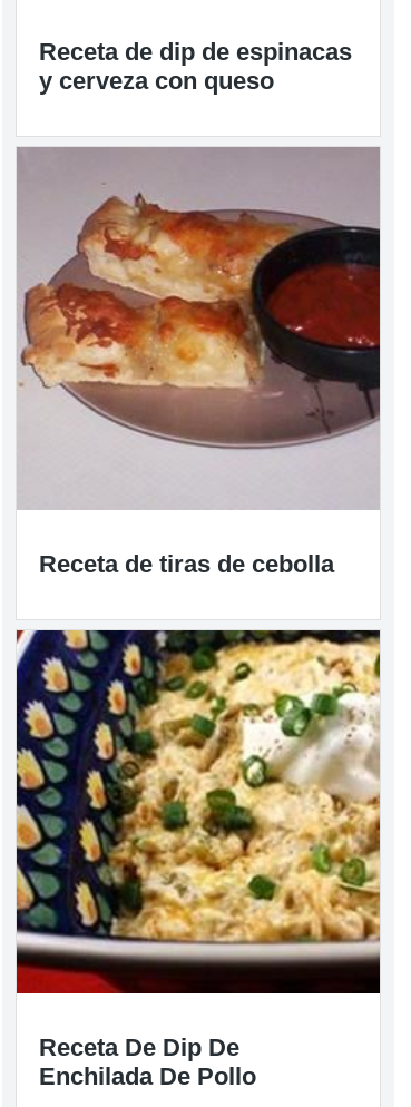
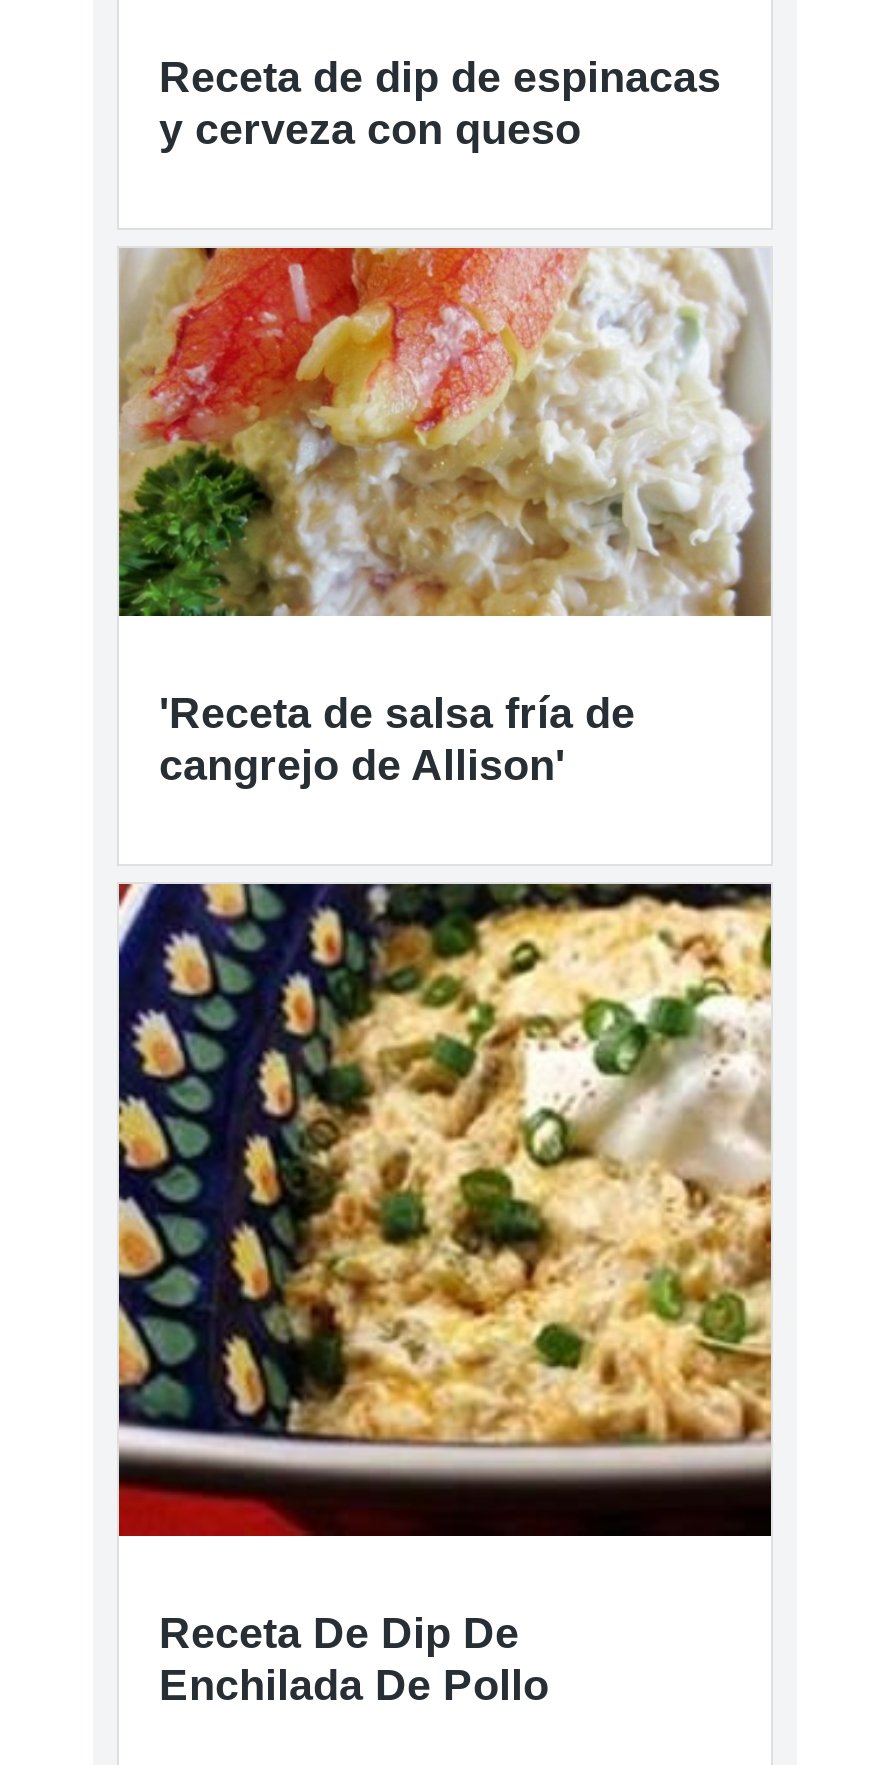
[17,147,381,578] [image] | Receta de tiras de cebolla -> [117,246,771,790] [image] | 'Receta de salsa fría de | cangrejo de Allison'

